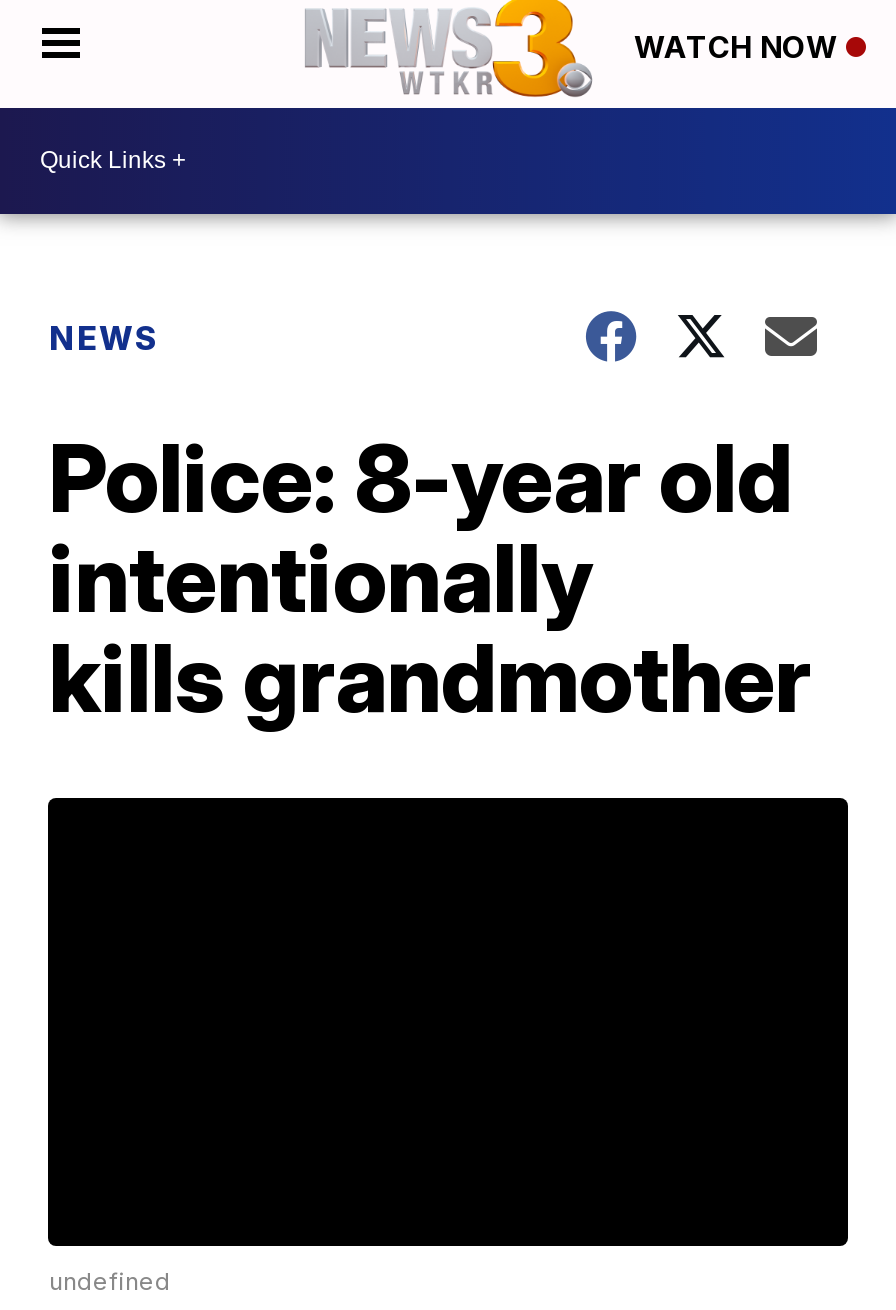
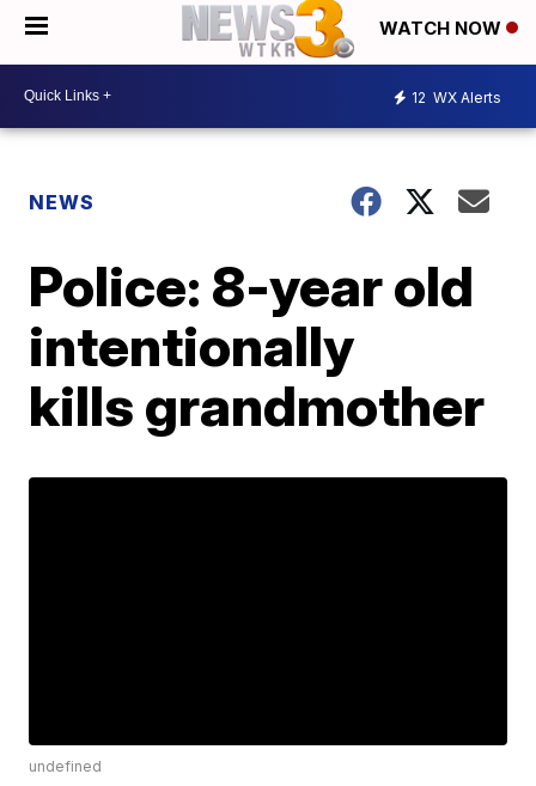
none -> [412,89,501,107] 12 WX Alerts

